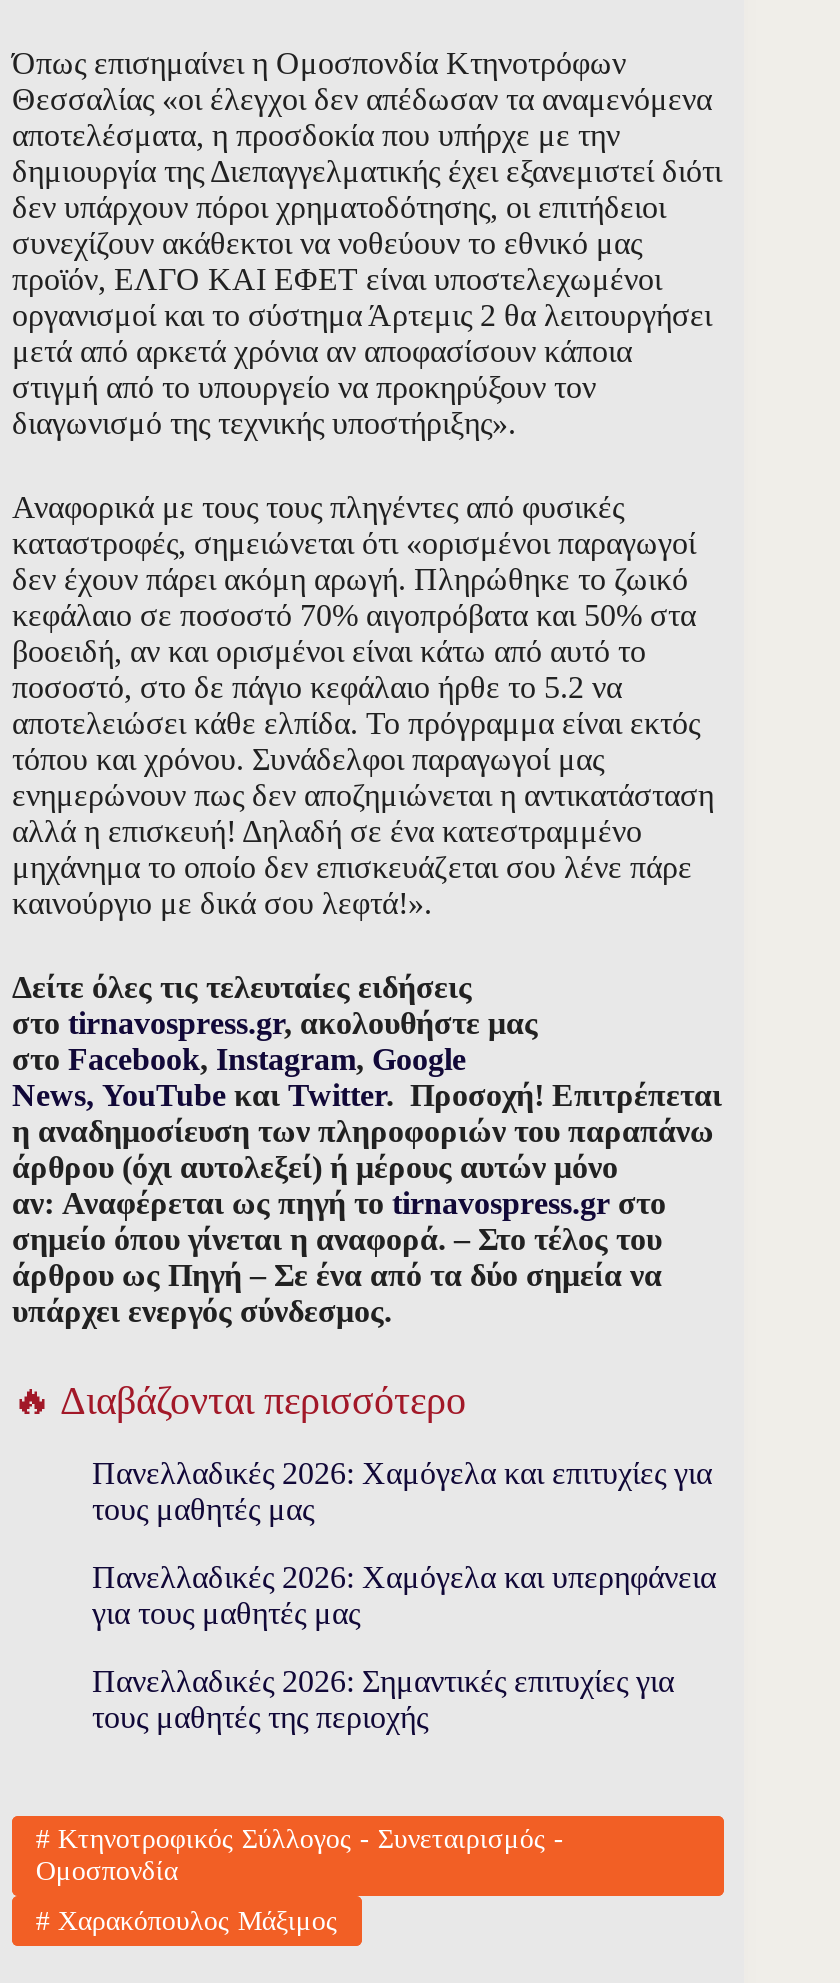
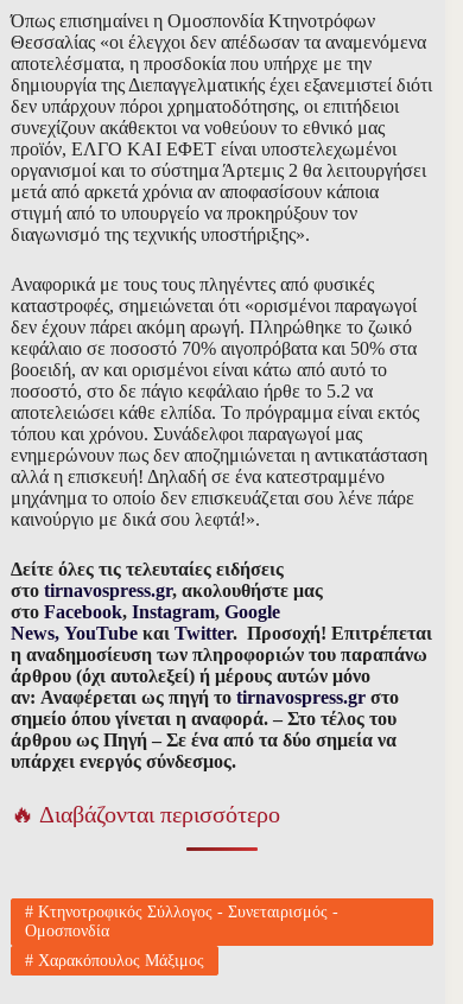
[92,1456,716,1734] Πανελλαδικές 2026: Χαμόγελα και επιτυχίες για | τους μαθητές μας | Πανελλαδικές 2026: Χαμόγελα και υπερηφάνεια | για τους μαθητές μας | Πανελλαδικές 2026: Σημαντικές επιτυχίες για | τους μαθητές της περιοχής -> none

